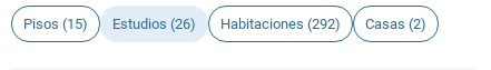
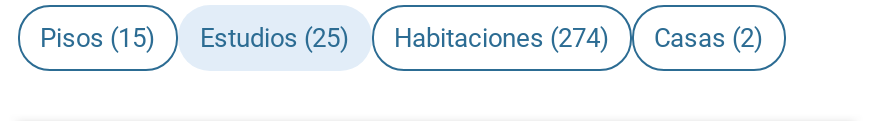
[112,16,196,32] Estudios (26) -> [200,23,350,53] Estudios (25)
[220,16,341,32] Habitaciones (292) -> [394,23,610,53] Habitaciones (274)

